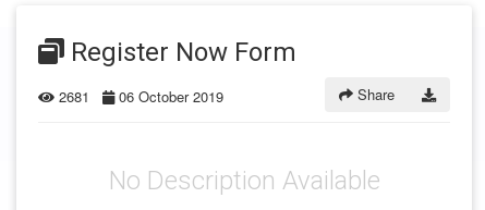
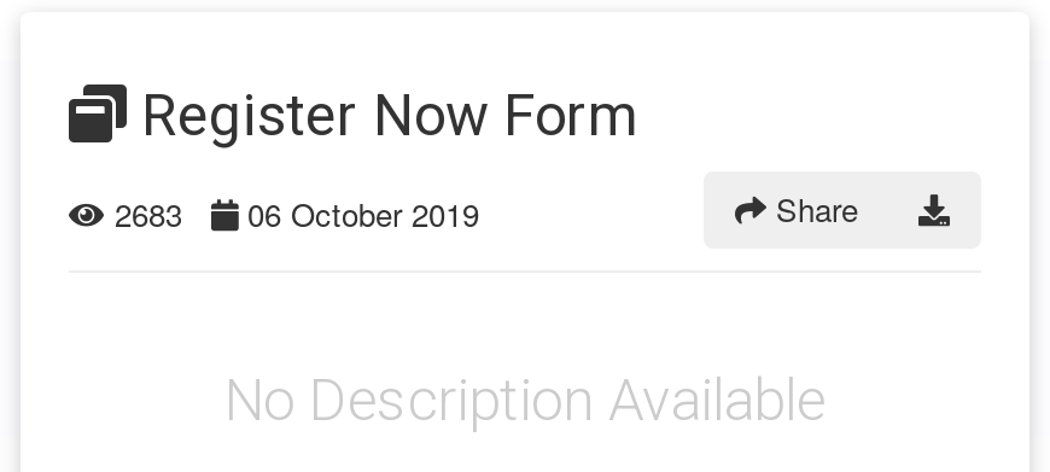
[54,86,223,106] 2681 06 October 2019 -> [105,190,479,236] 2683 06 October 2019

